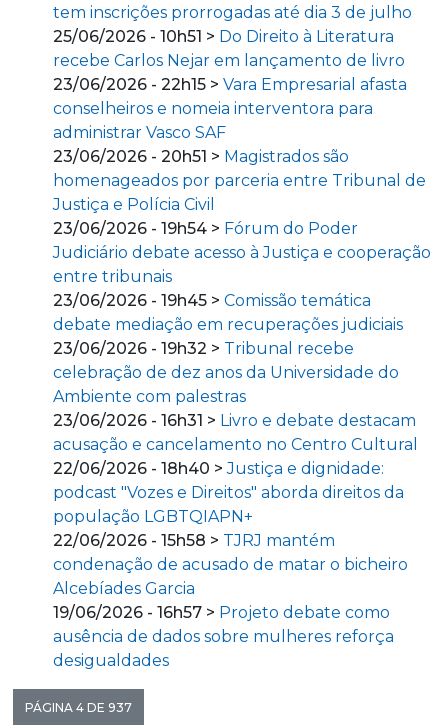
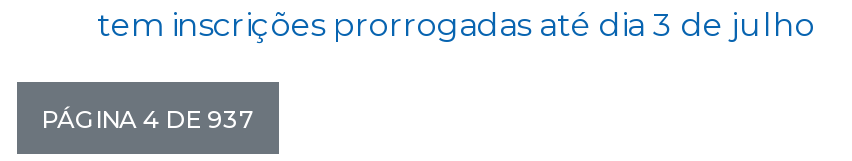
[53,27,431,670] 25/06/2026 - 10h51 > Do Direito à Literatura | recebe Carlos Nejar em lançamento de livro | 23/06/2026 - 22h15 > Vara Empresarial afasta | conselheiros e nomeia interventora para | administrar Vasco SAF | 23/06/2026 - 20h51 > Magistrados são | homenageados por parceria entre Tribunal de | Justiça e Polícia Civil | 23/06/2026 - 19h54 > Fórum do Poder | Judiciário debate acesso à Justiça e cooperação | entre tribunais | 23/06/2026 - 19h45 > Comissão temática | debate mediação em recuperações judiciais | 23/06/2026 - 19h32 > Tribunal recebe | celebração de dez anos da Universidade do | Ambiente com palestras | 23/06/2026 - 16h31 > Livro e debate destacam | acusação e cancelamento no Centro Cultural | 22/06/2026 - 18h40 > Justiça e dignidade: | podcast "Vozes e Direitos" aborda direitos da | população LGBTQIAPN+ | 22/06/2026 - 15h58 > TJRJ mantém | condenação de acusado de matar o bicheiro | Alcebíades Garcia | 19/06/2026 - 16h57 > Projeto debate como | ausência de dados sobre mulheres reforça | desigualdades -> none

